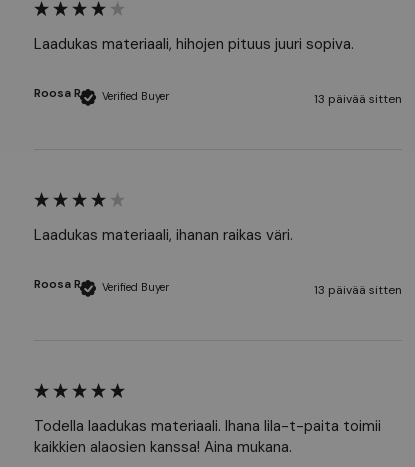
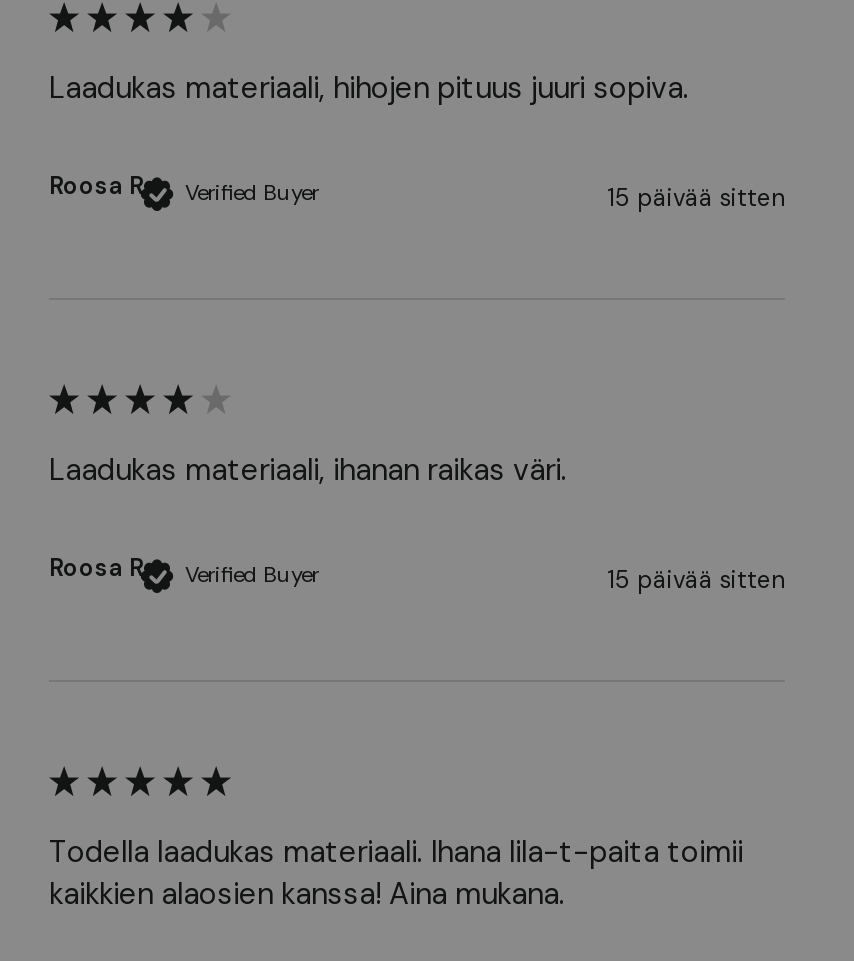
[314,91,402,107] 13 päivää sitten -> [607,182,785,214] 15 päivää sitten
[314,282,402,298] 13 päivää sitten -> [607,564,785,596] 15 päivää sitten

